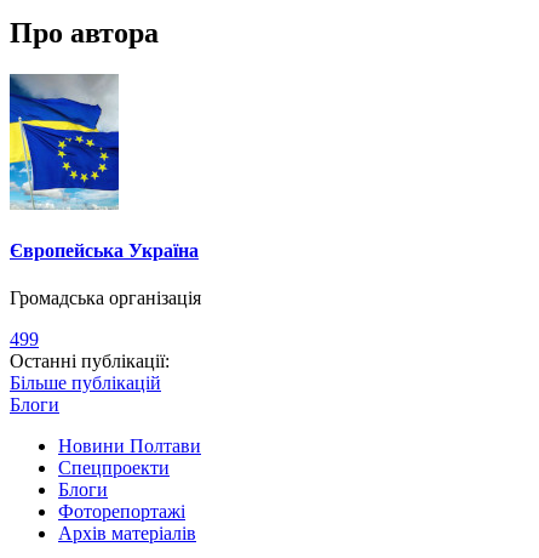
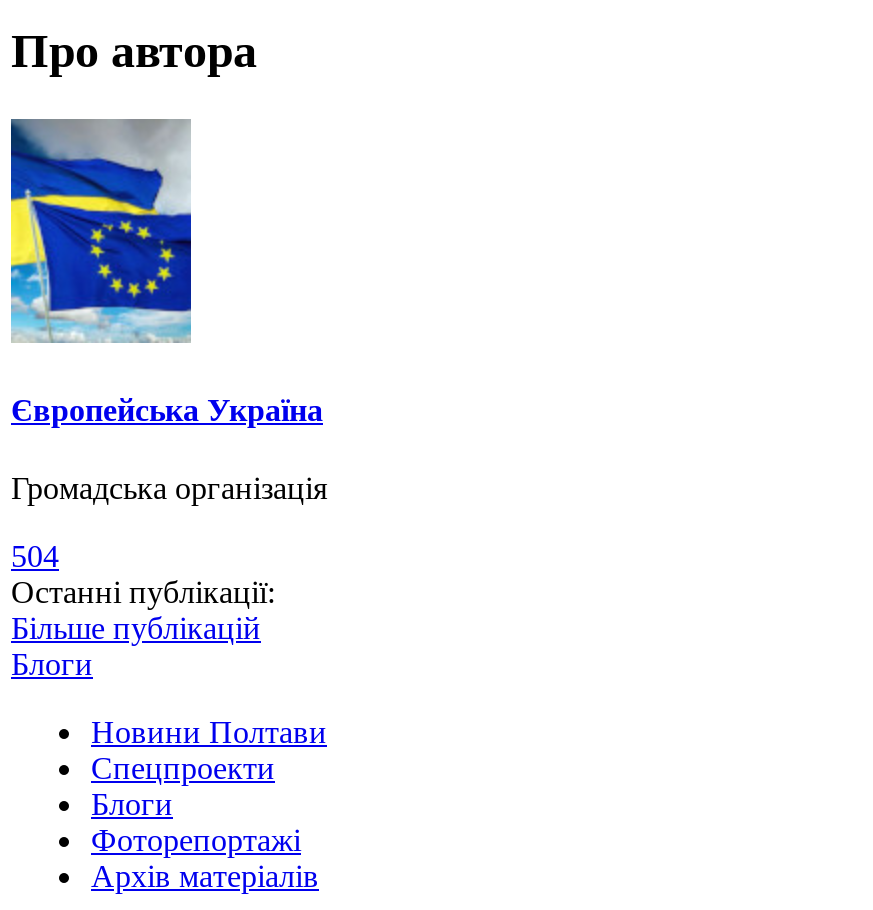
[10,329,39,350] 499 -> [11,539,59,573] 504

